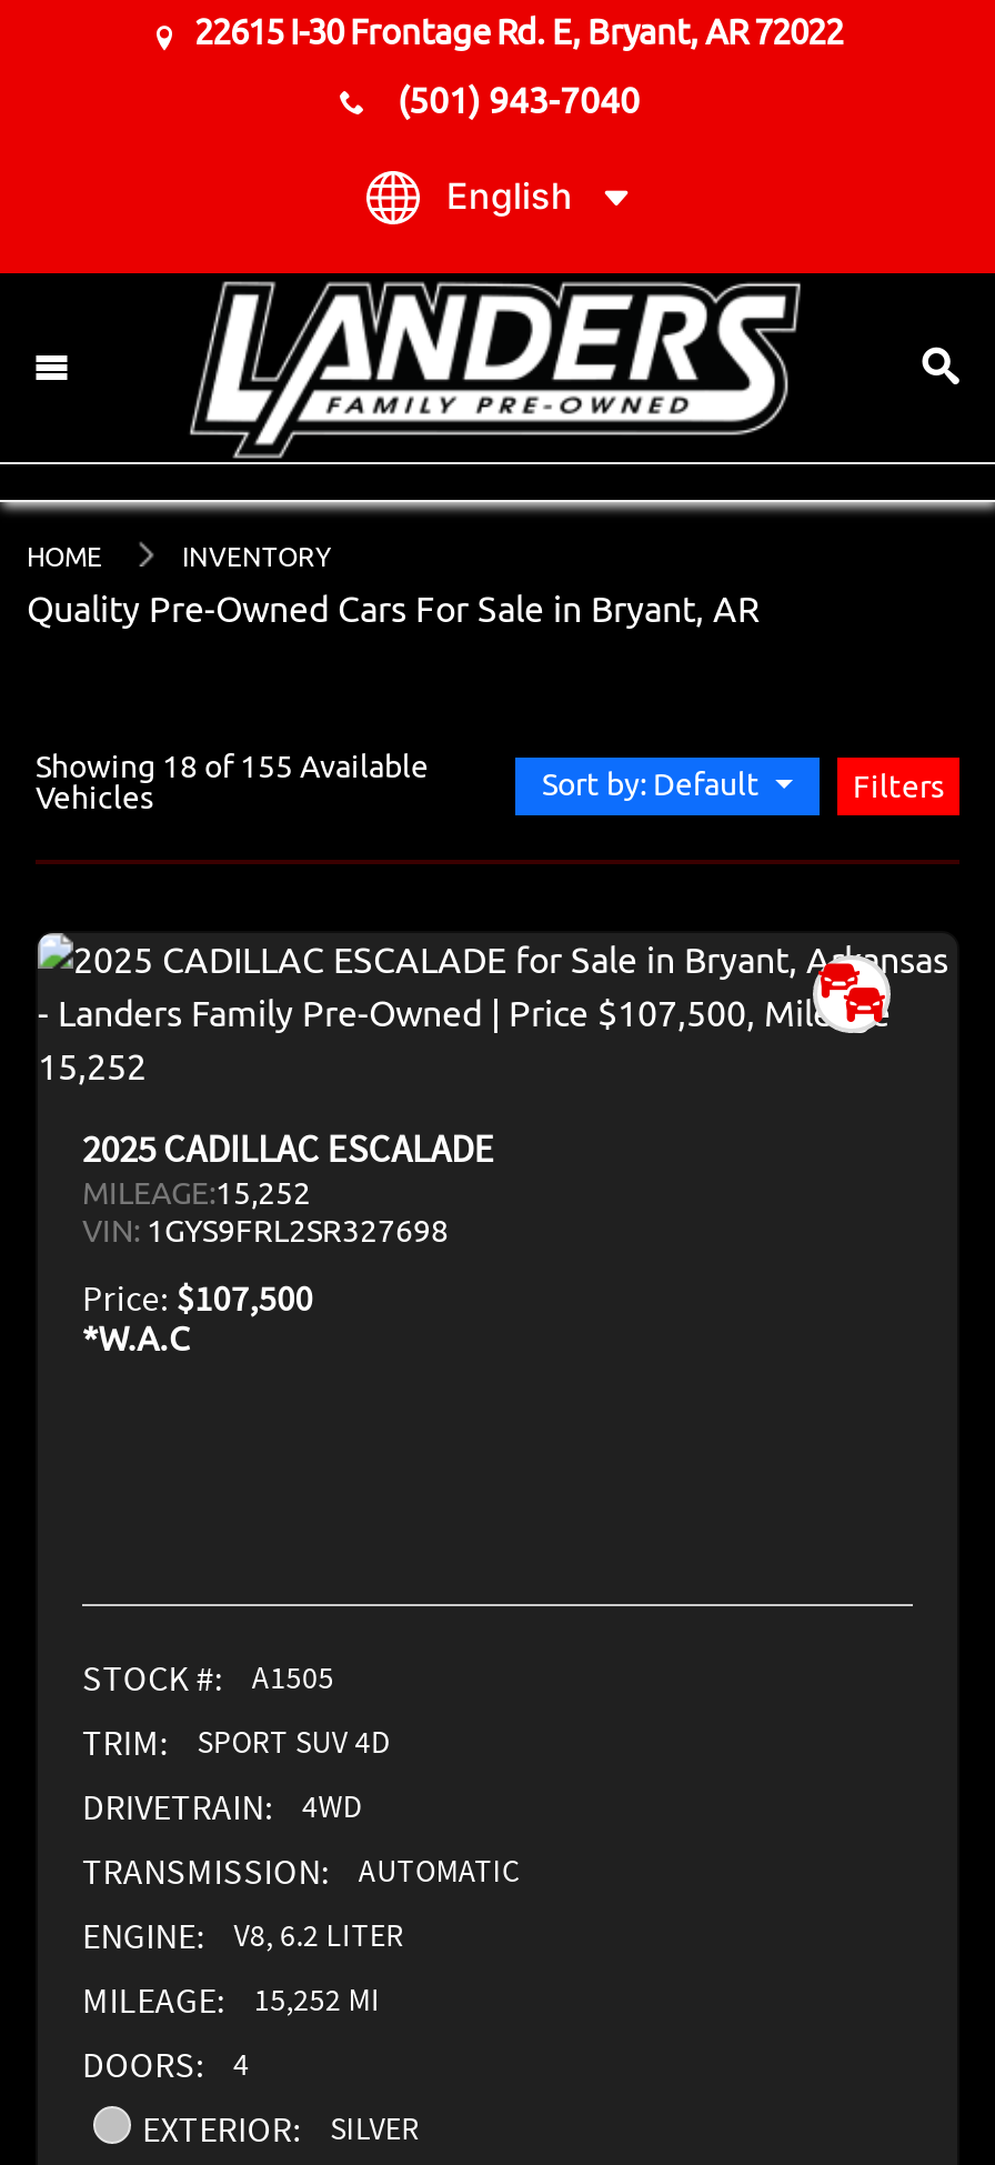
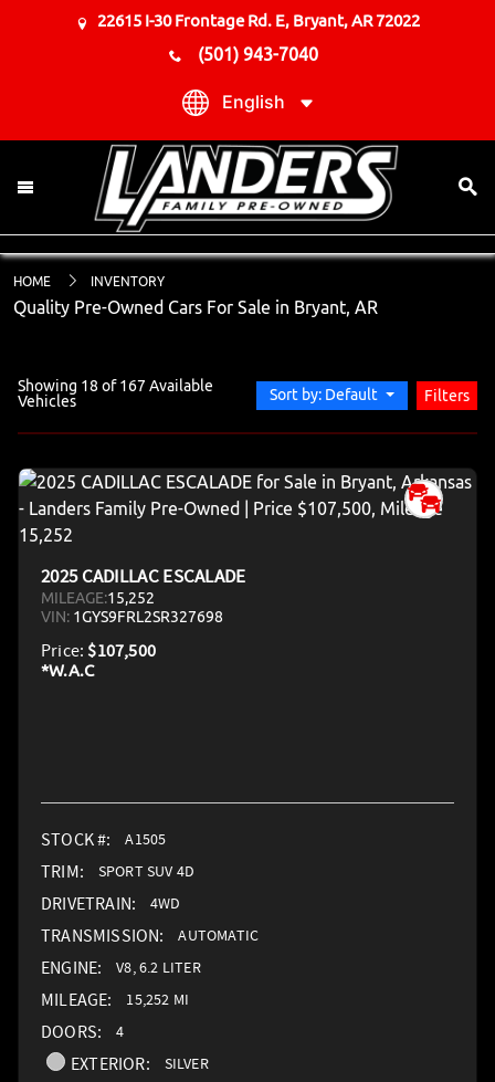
[36,749,429,784] Showing 18 of 155 Available -> [18,377,213,395] Showing 18 of 167 Available

